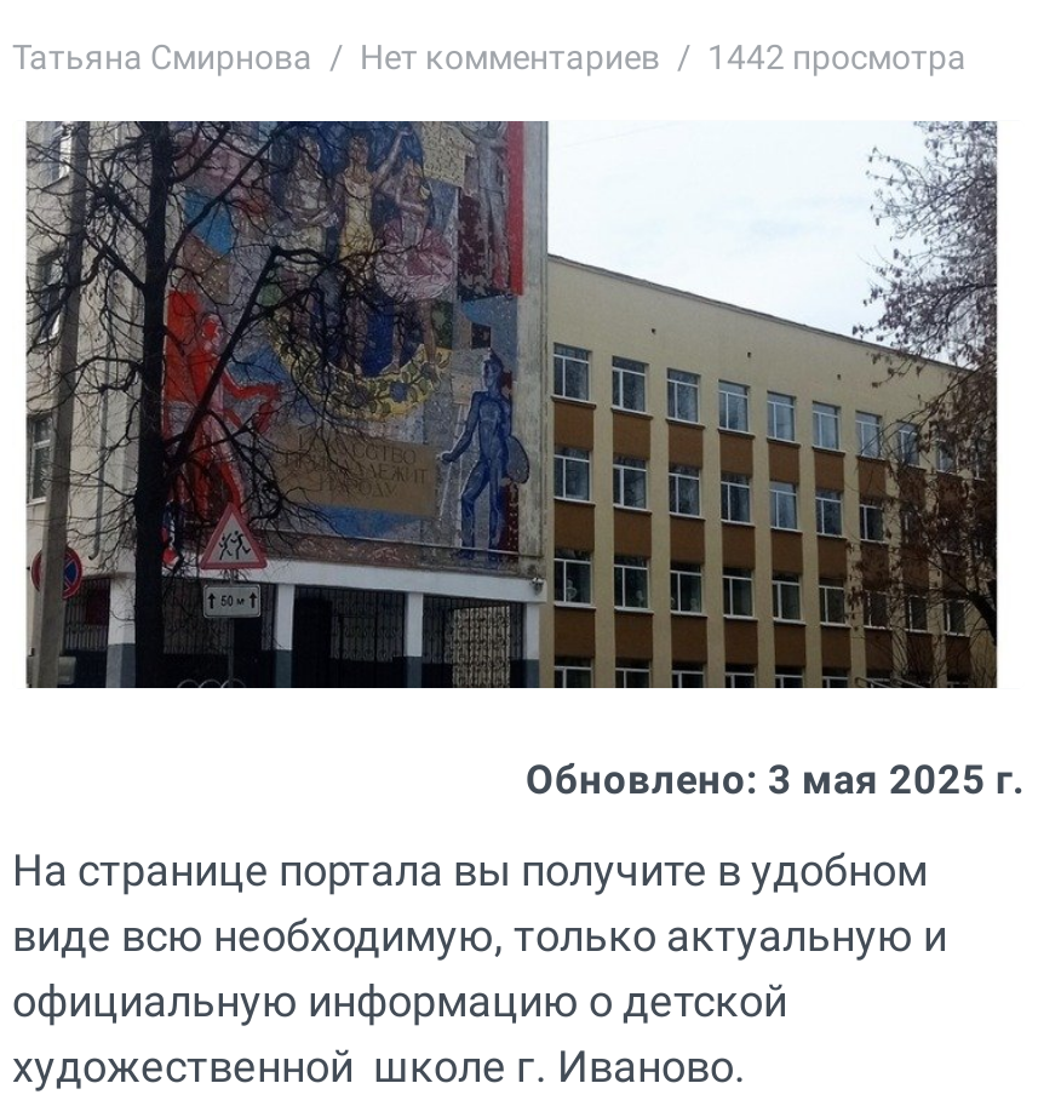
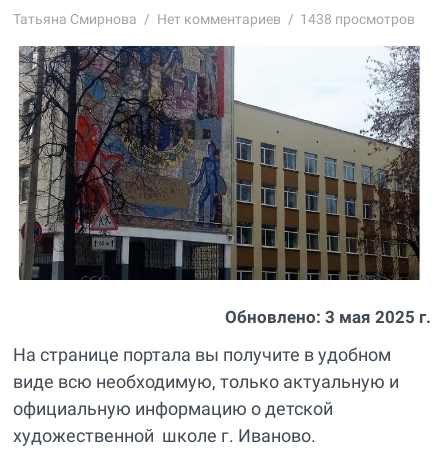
[12,38,967,77] Татьяна Смирнова Нет комментариев 1442 просмотра -> [13,11,415,27] Татьяна Смирнова Нет комментариев 1438 просмотров

